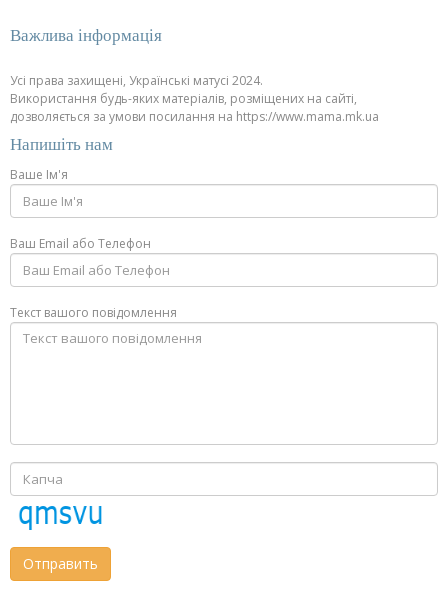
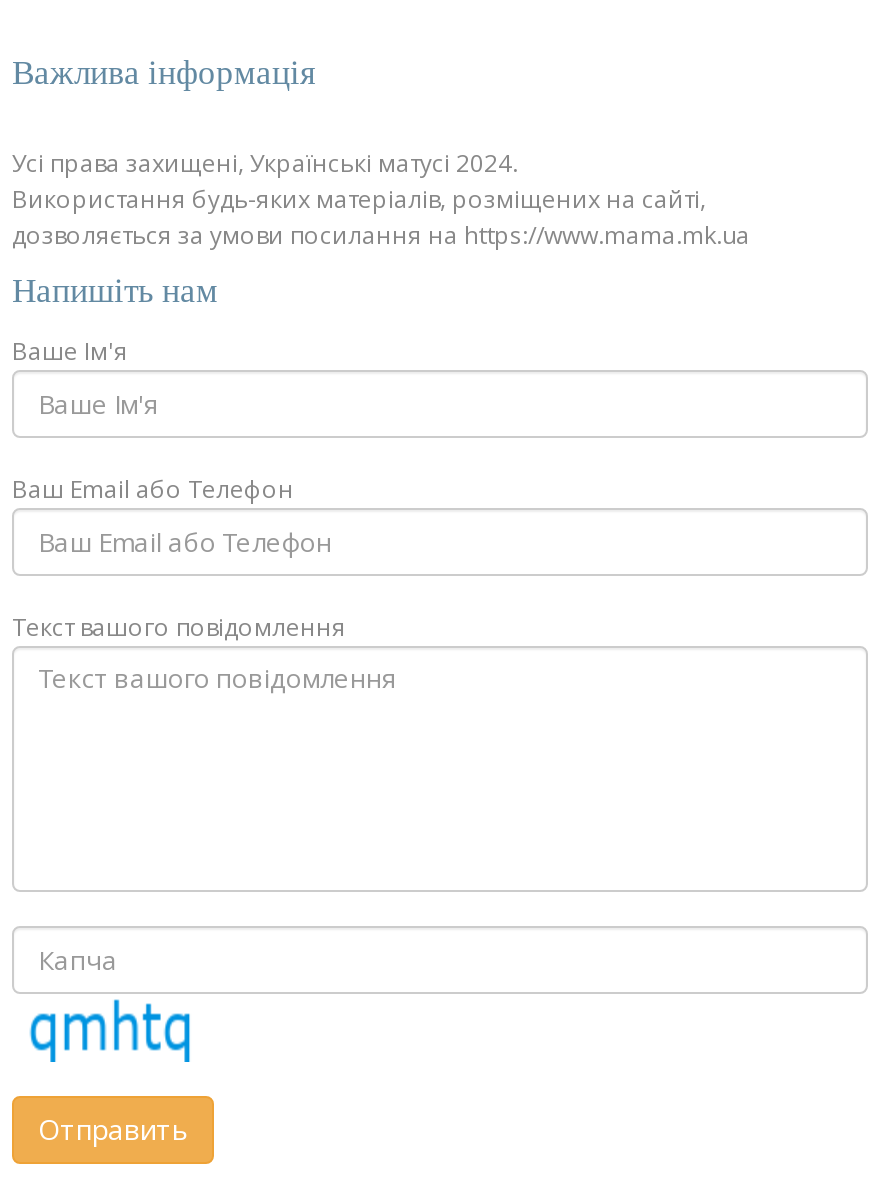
[59,498,103,530] [image] -> [110,998,196,1064] [image]

